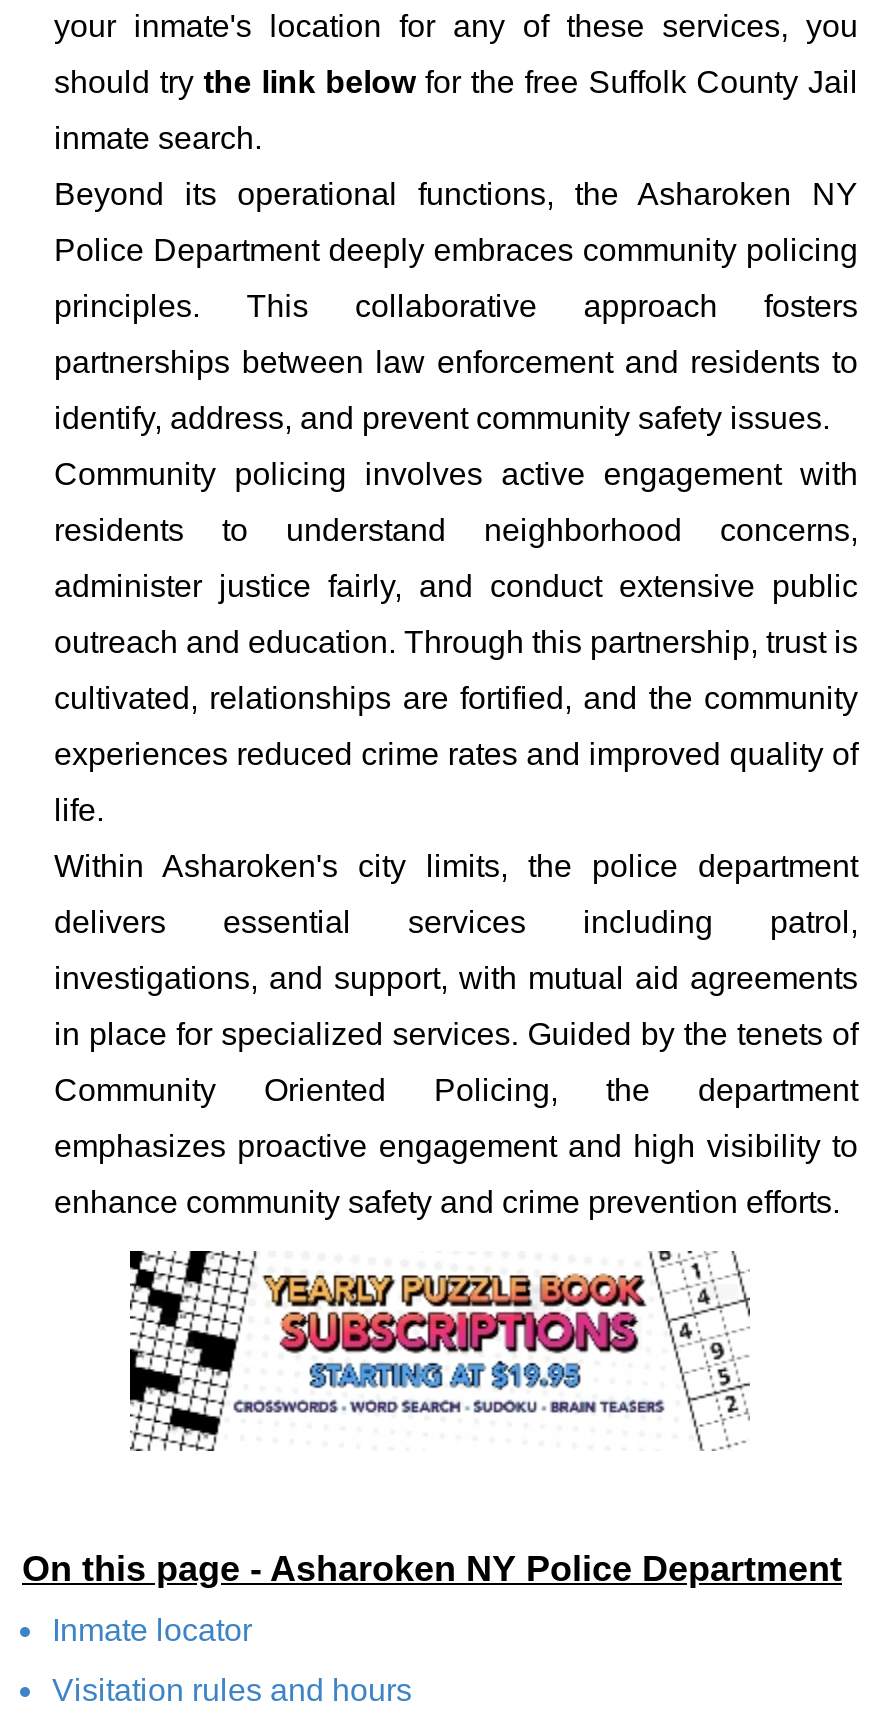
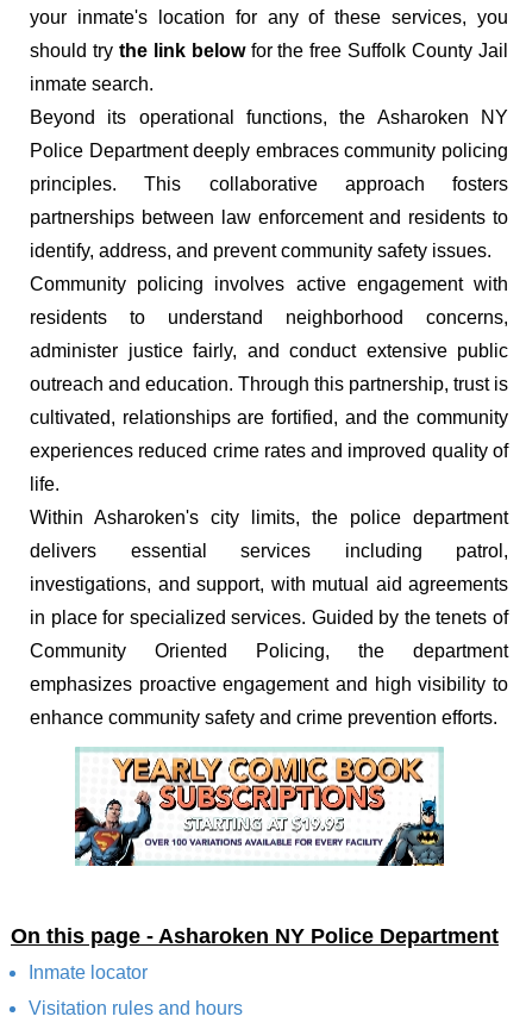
[128,1249,752,1453] [image] -> [74,746,445,867] [image]

